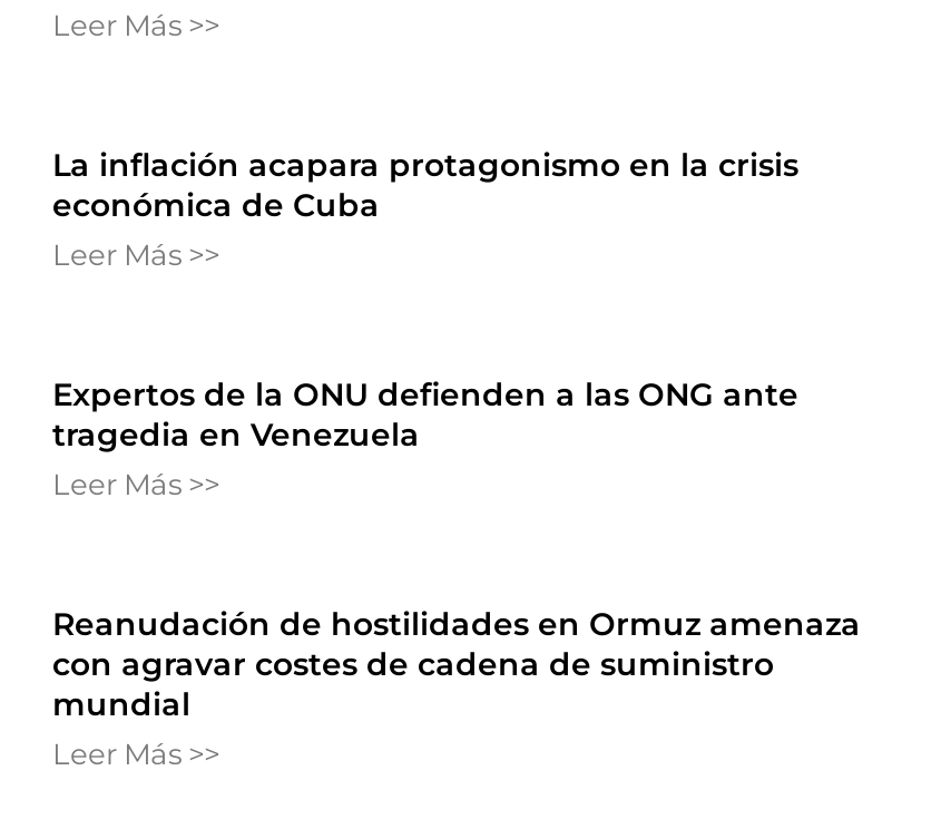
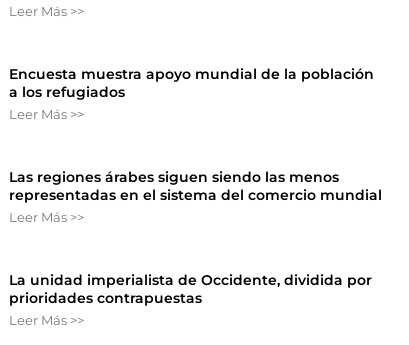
[52,144,798,224] La inflación acapara protagonismo en la crisis | económica de Cuba -> [9,65,374,101] Encuesta muestra apoyo mundial de la población | a los refugiados
[52,374,798,454] Expertos de la ONU defienden a las ONG ante | tragedia en Venezuela -> [9,168,382,204] Las regiones árabes siguen siendo las menos | representadas en el sistema del comercio mundial
[52,603,861,724] Reanudación de hostilidades en Ormuz amenaza | con agravar costes de cadena de suministro | mundial -> [9,271,372,307] La unidad imperialista de Occidente, dividida por | prioridades contrapuestas

